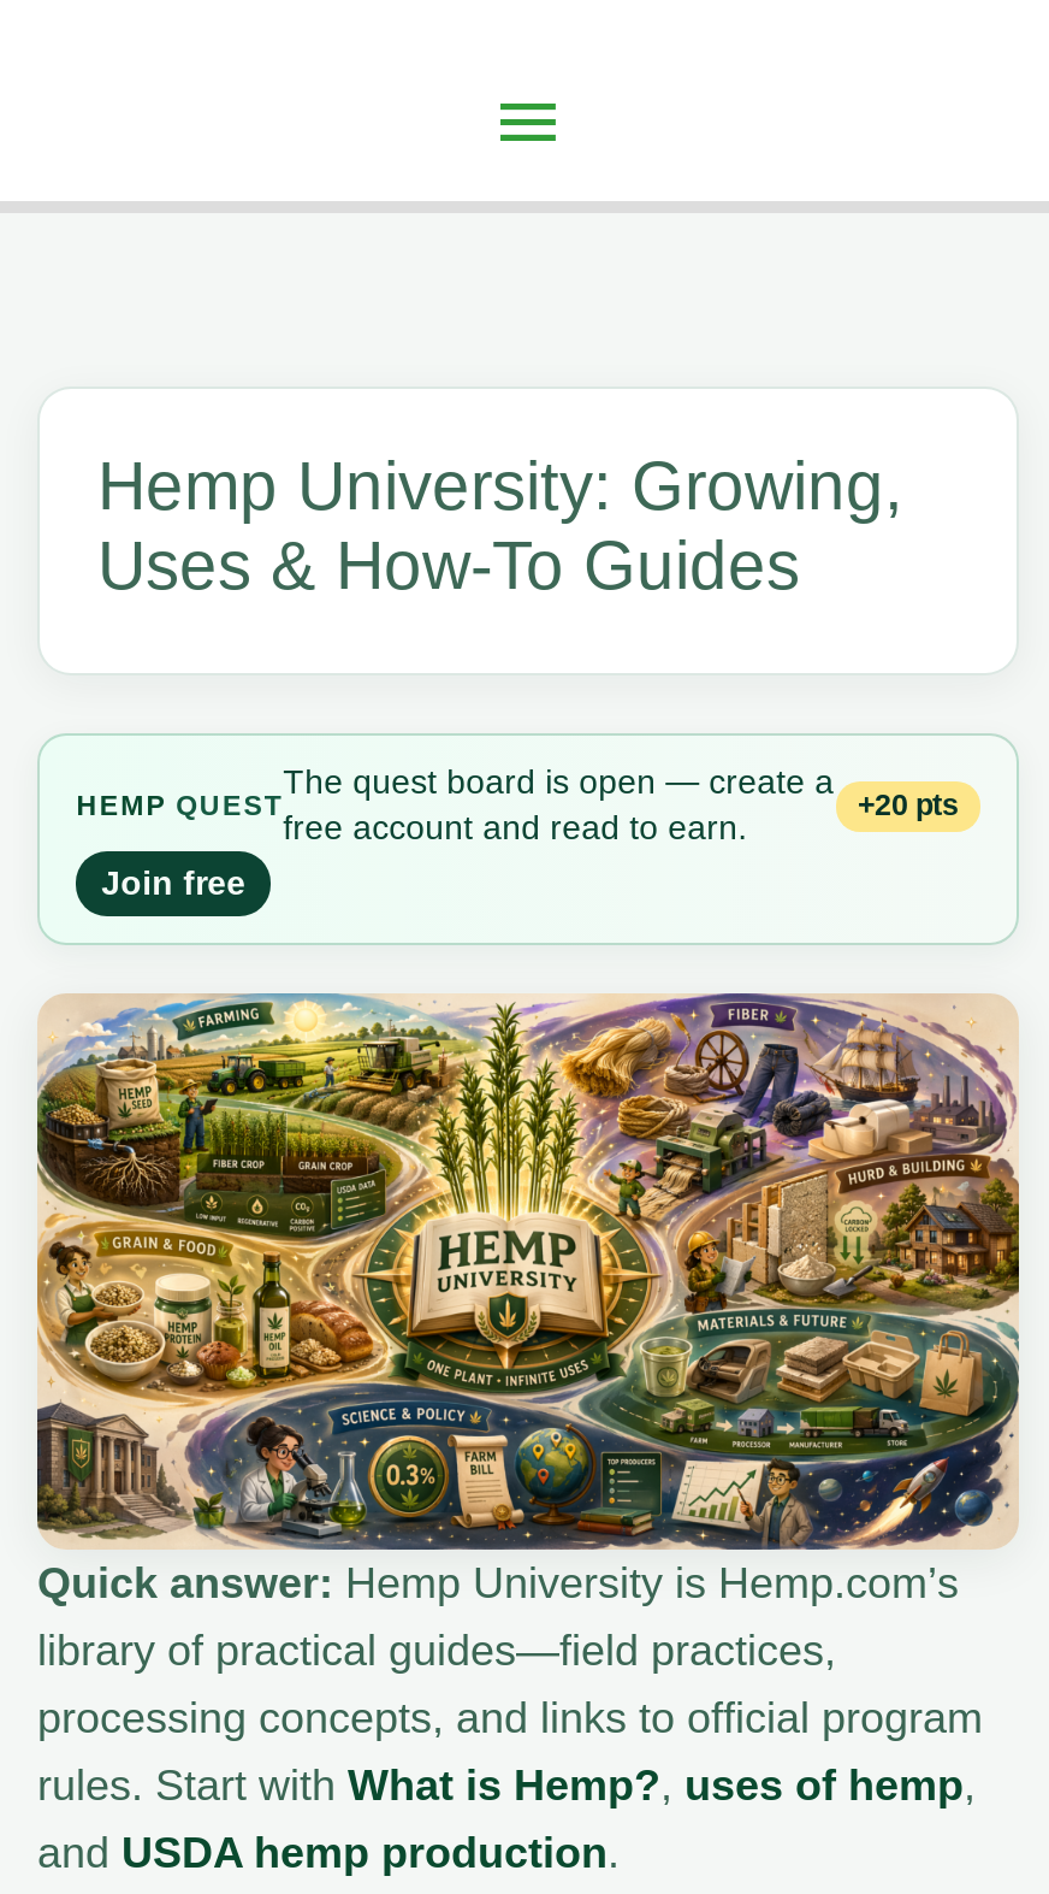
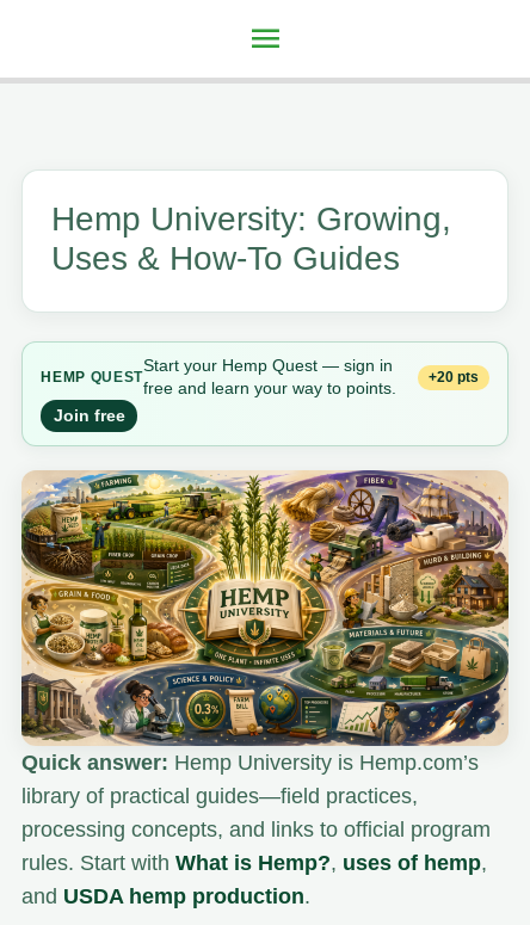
[283,762,834,847] The quest board is open — create a | free account and read to earn. -> [143,356,396,398] Start your Hemp Quest — sign in | free and learn your way to points.

